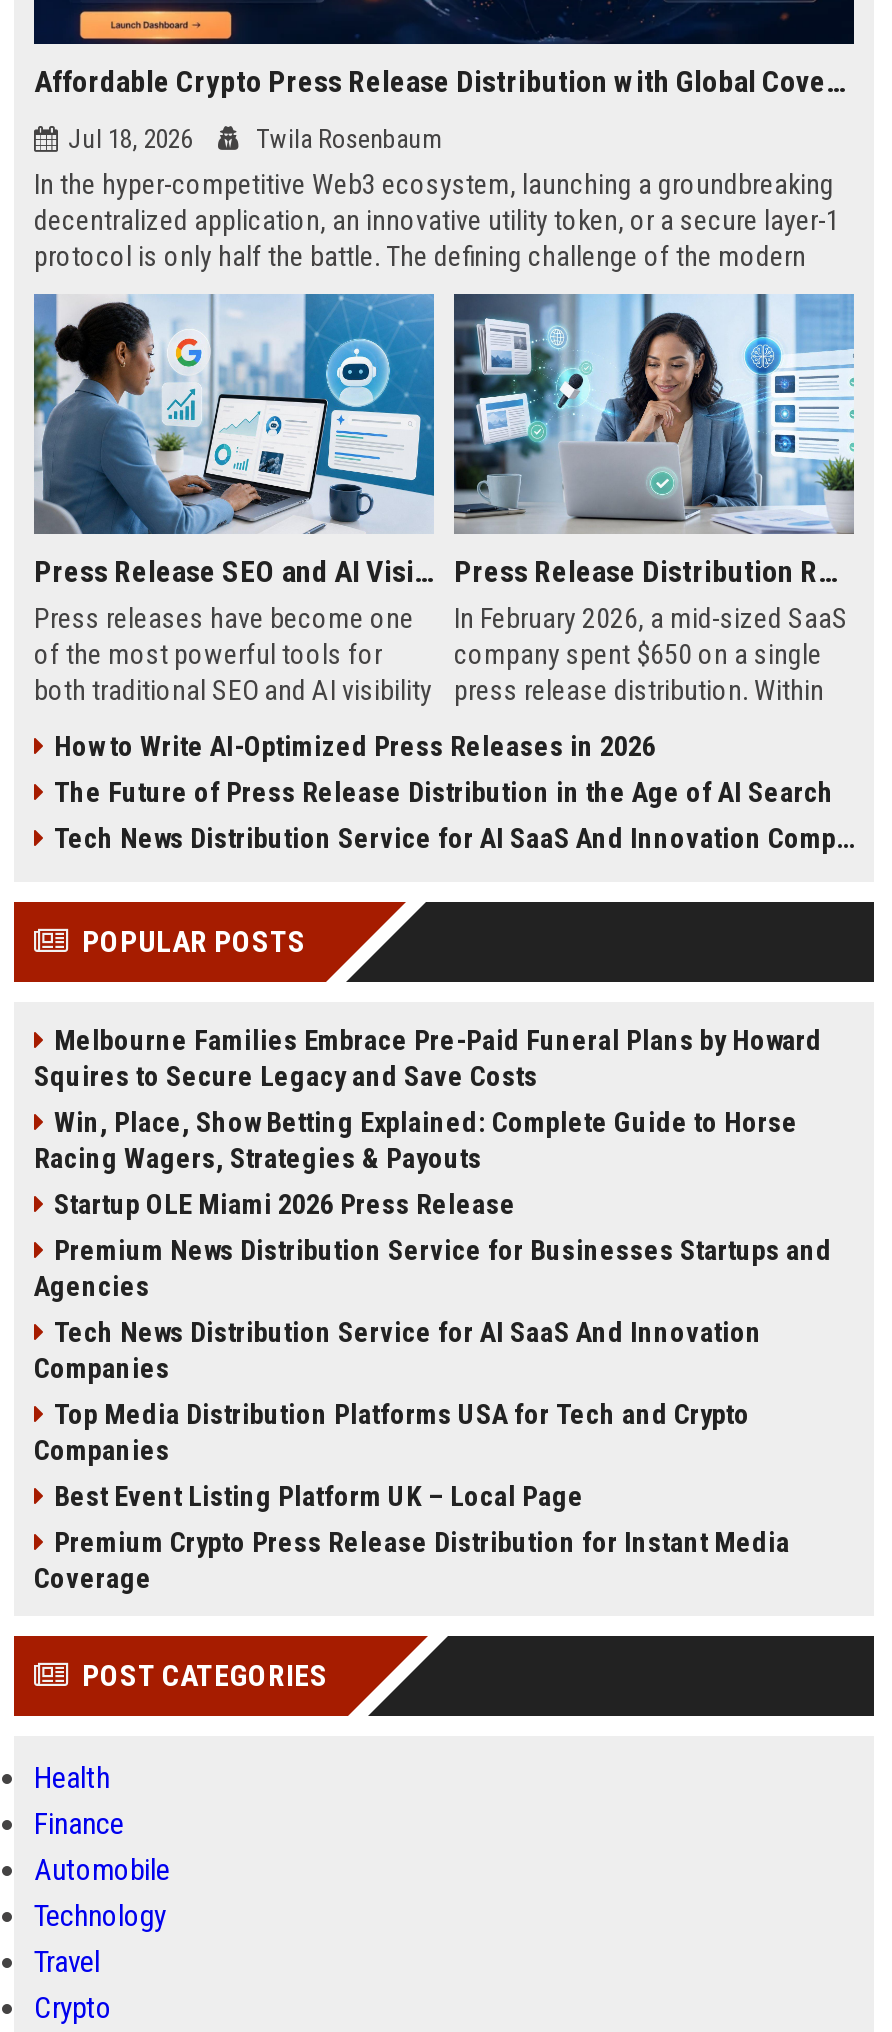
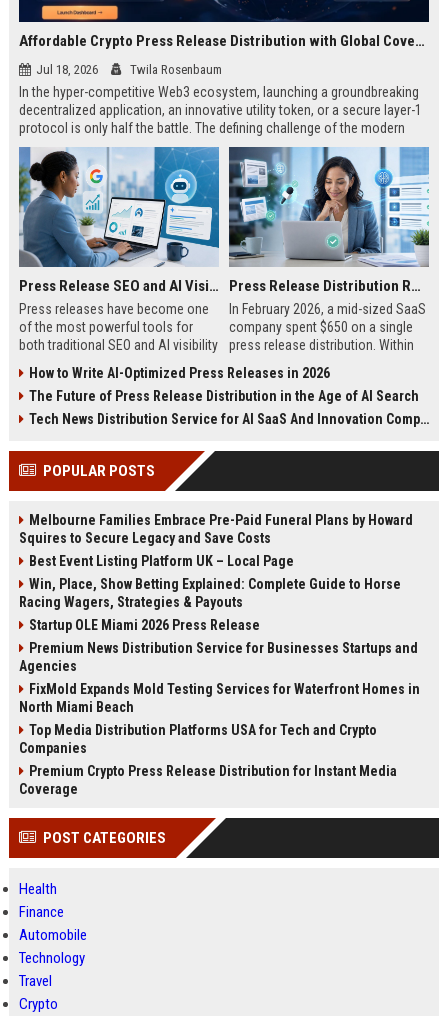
moved [34,1106,832,1302] -> [19,576,418,674]: Win, Place, Show Betting Explained: Complete Guide to Horse | Racing Wagers, Strategies & Payouts | Startup OLE Miami 2026 Press Release | Premium News Distribution Service for Businesses Startups and | Agencies
[34,1316,762,1384] Tech News Distribution Service for AI SaaS And Innovation | Companies -> [19,681,420,715] FixMold Expands Mold Testing Services for Waterfront Homes in | North Miami Beach
moved [34,1398,750,1466] -> [19,722,377,756]: Top Media Distribution Platforms USA for Tech and Crypto | Companies
moved [54,1480,584,1512] -> [29,553,294,569]: Best Event Listing Platform UK – Local Page

